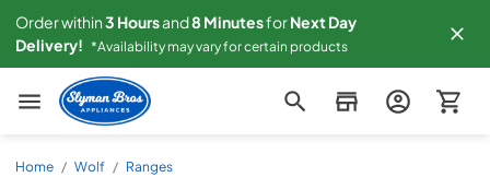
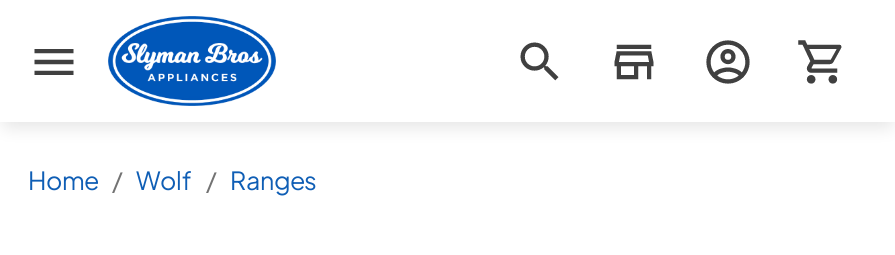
[15,11,357,54] Order within 3 Hoursand 8 Minutes for Next Day | Delivery! *Availability may vary for certain products -> none

